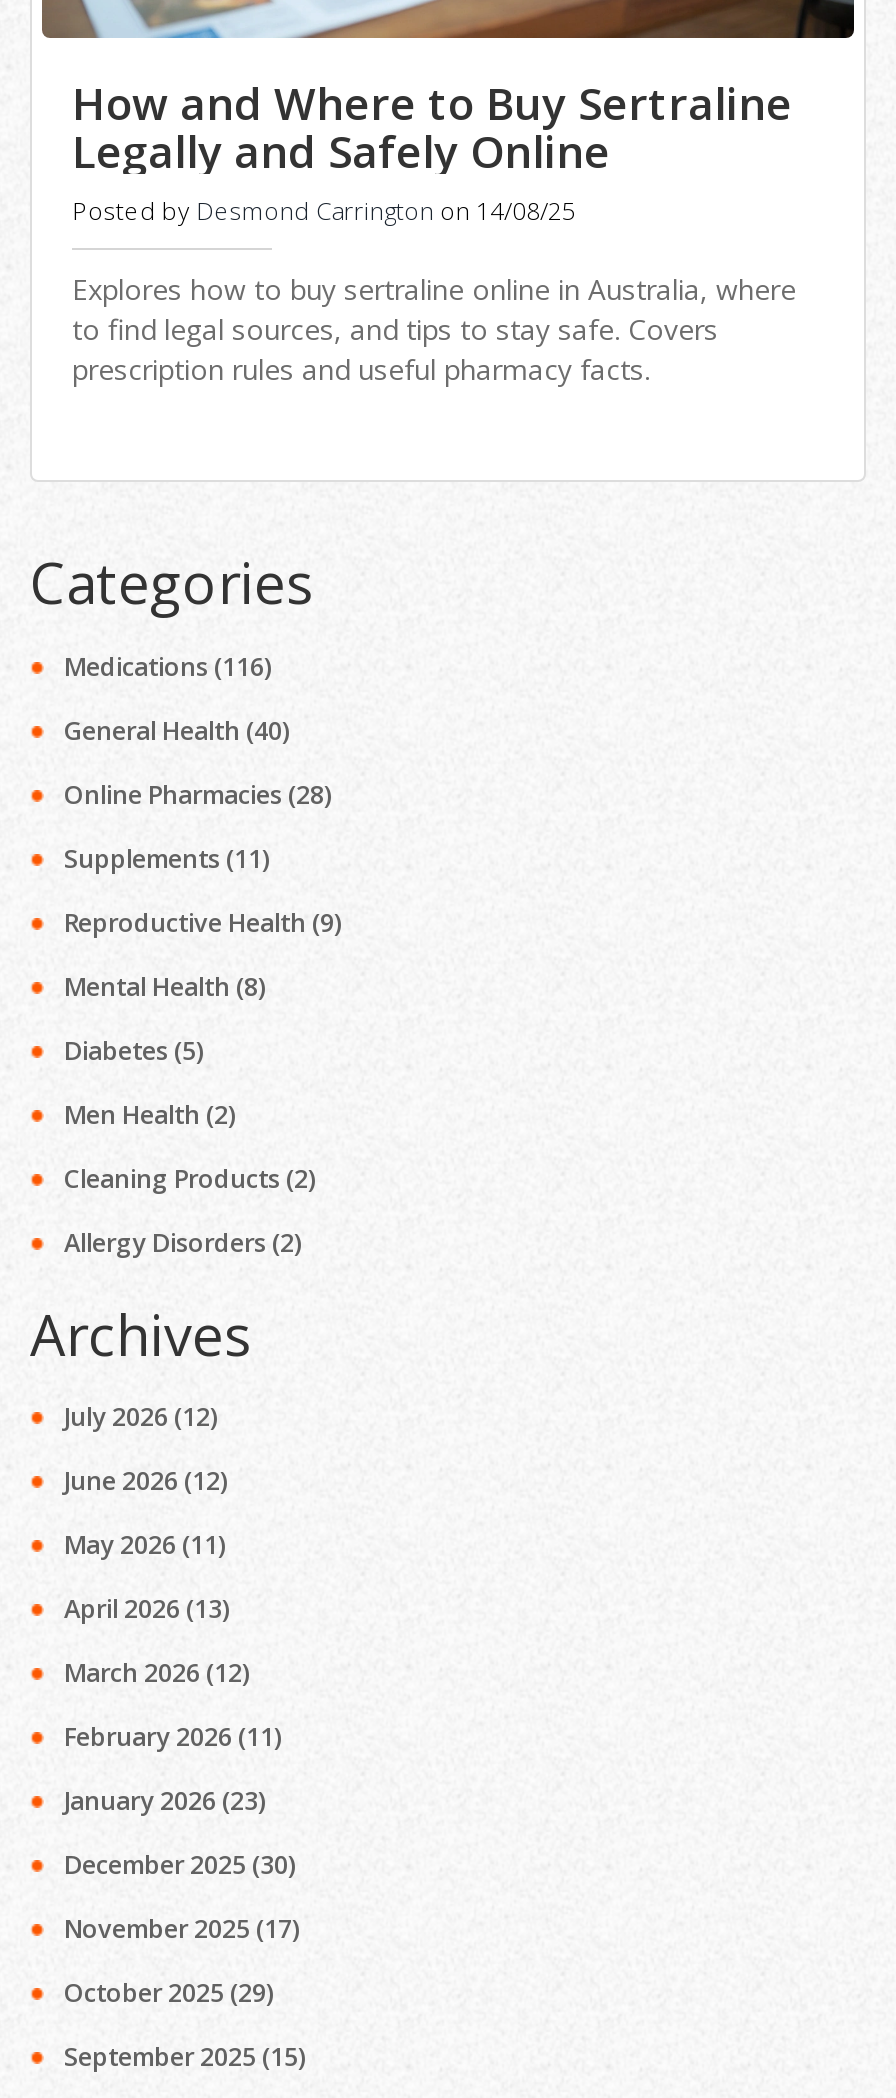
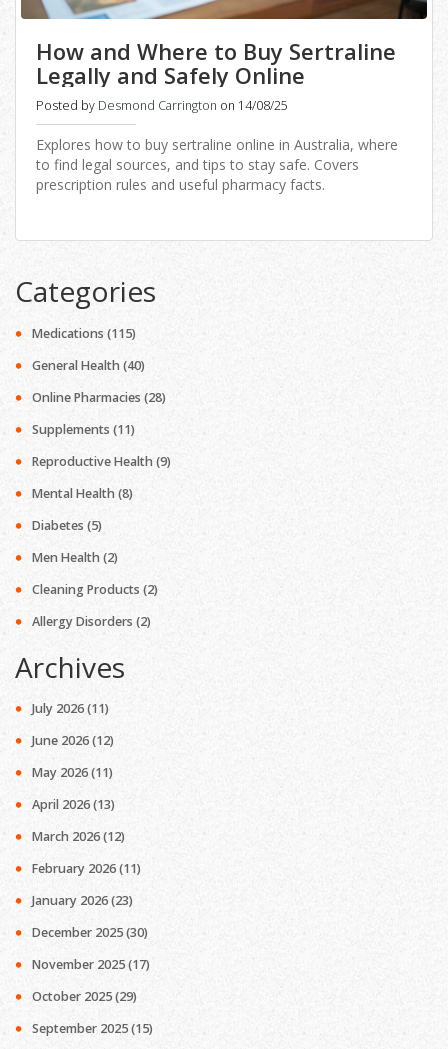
[64,649,272,683] Medications (116) -> [32,325,136,342] Medications (115)
[64,1400,218,1434] July 2026 (12) -> [32,700,109,717] July 2026 (11)

